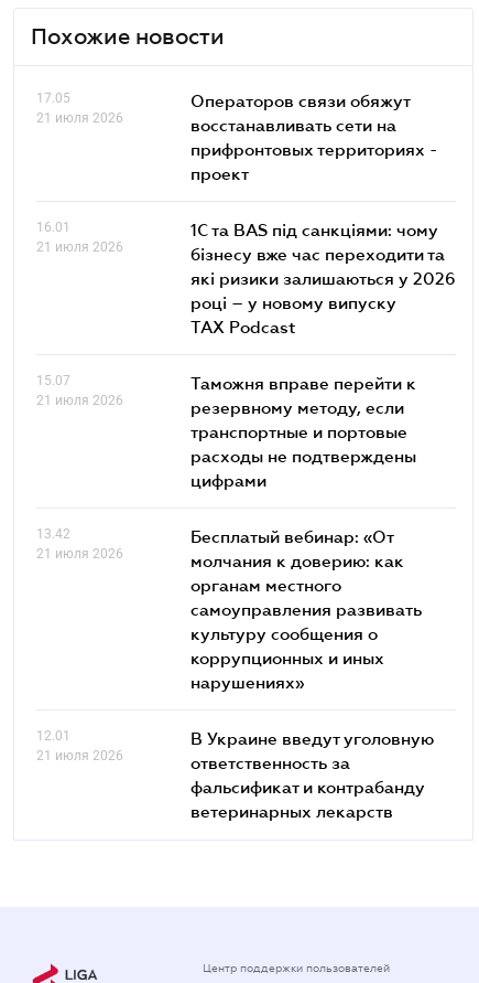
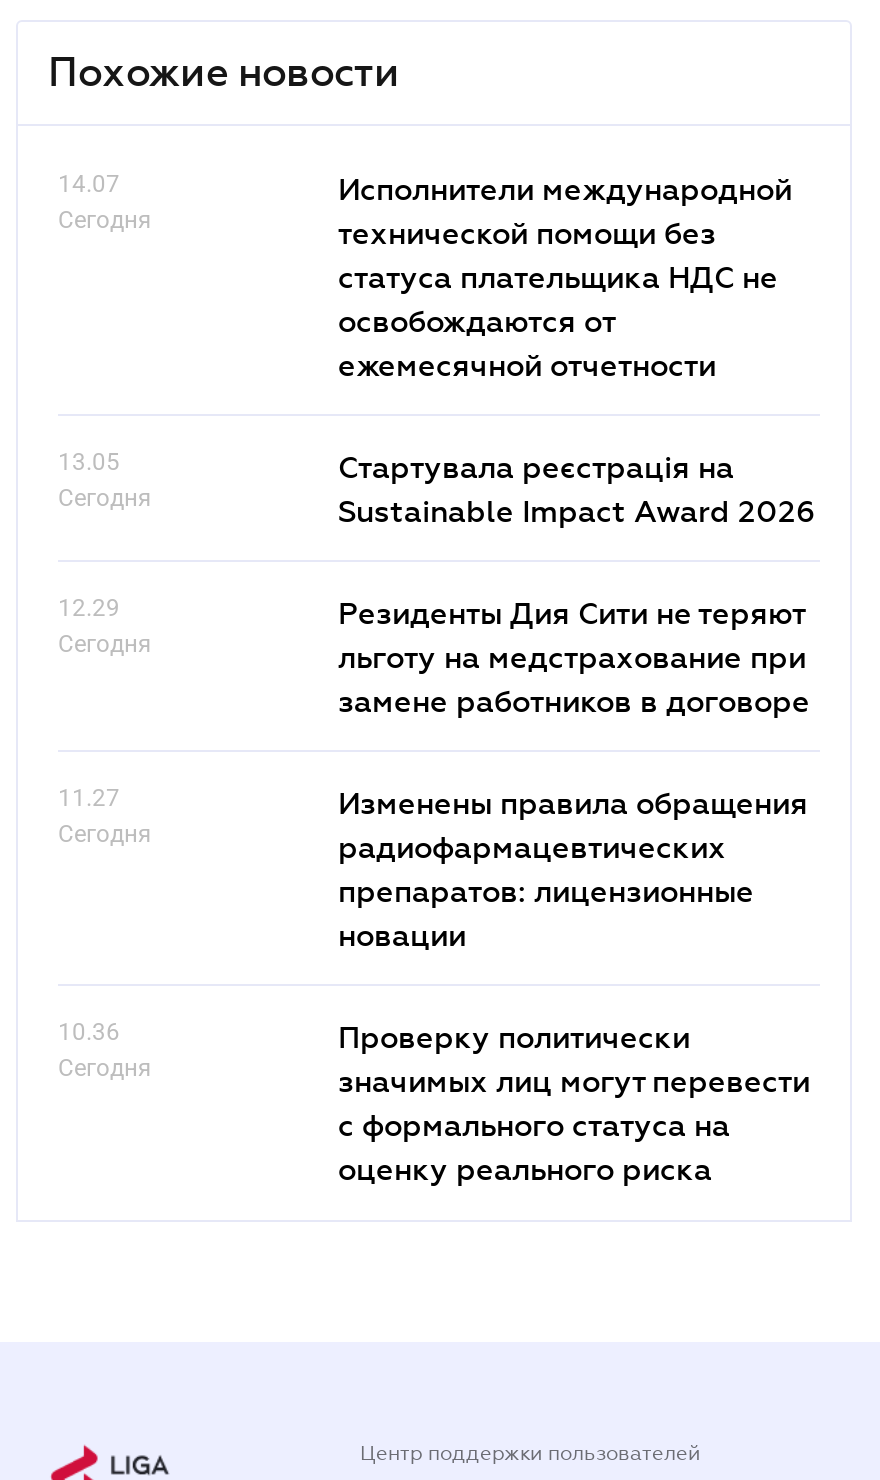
[36,90,123,125] 17.05 | 21 июля 2026 -> [58,169,152,233] 14.07 | Сегодня
[190,90,437,183] Операторов связи обяжут | восстанавливать сети на | прифронтовых территориях - | проект -> [338,169,792,381] Исполнители международной | технической помощи без | статуса плательщика НДС не | освобождаются от | ежемесячной отчетности
[36,219,123,255] 16.01 | 21 июля 2026 -> [58,447,152,511] 13.05 | Сегодня
[190,219,456,336] 1С та BAS під санкціями: чому | бізнесу вже час переходити та | які ризики залишаються у 2026 | році – у новому випуску | TAX Podcast -> [338,447,816,527] Стартувала реєстрація на | Sustainable Impact Award 2026
[36,373,123,408] 15.07 | 21 июля 2026 -> [58,593,152,657] 12.29 | Сегодня
[190,373,416,490] Таможня вправе перейти к | резервному методу, если | транспортные и портовые | расходы не подтверждены | цифрами -> [338,593,810,717] Резиденты Дия Сити не теряют | льготу на медстрахование при | замене работников в договоре
[36,526,123,561] 13.42 | 21 июля 2026 -> [58,783,152,847] 11.27 | Сегодня
[190,526,422,691] Бесплатый вебинар: «От | молчания к доверию: как | органам местного | самоуправления развивать | культуру сообщения о | коррупционных и иных | нарушениях» -> [338,783,808,951] Изменены правила обращения | радиофармацевтических | препаратов: лицензионные | новации
[36,728,123,763] 12.01 | 21 июля 2026 -> [58,1017,152,1081] 10.36 | Сегодня
[190,728,434,820] В Украине введут уголовную | ответственность за | фальсификат и контрабанду | ветеринарных лекарств -> [338,1017,810,1185] Проверку политически | значимых лиц могут перевести | с формального статуса на | оценку реального риска

